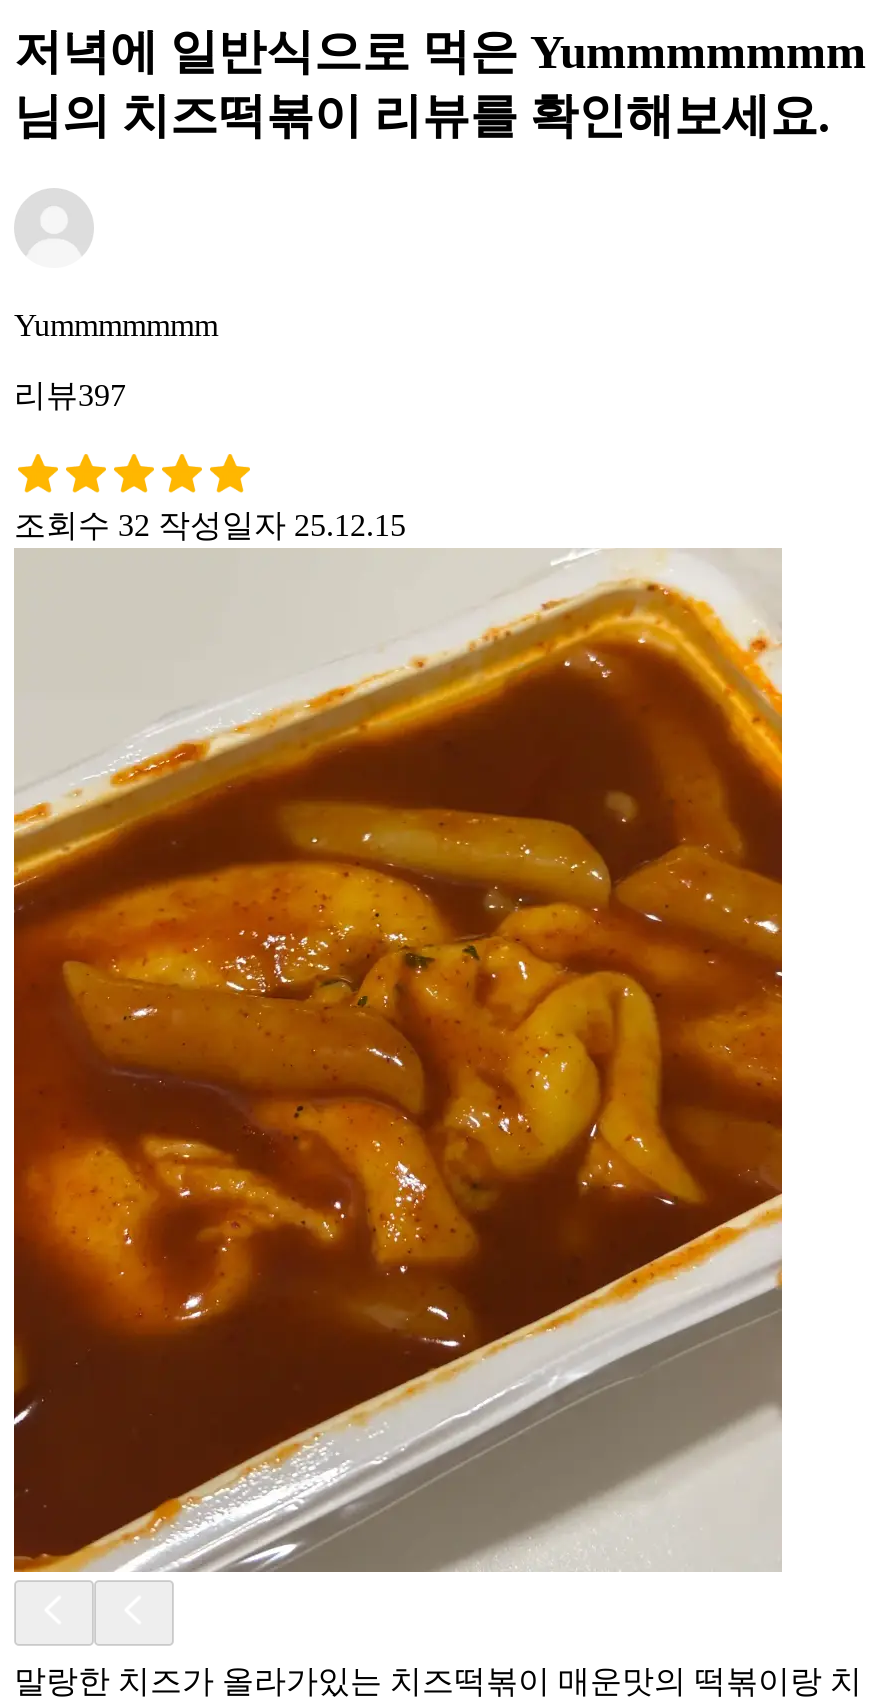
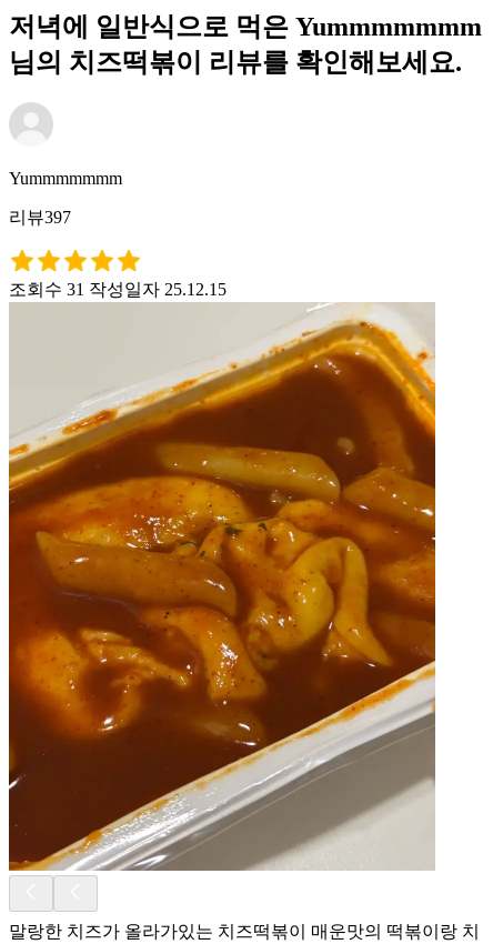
[14,508,406,542] 조회수 32 작성일자 25.12.15 -> [9,280,227,299] 조회수 31 작성일자 25.12.15

